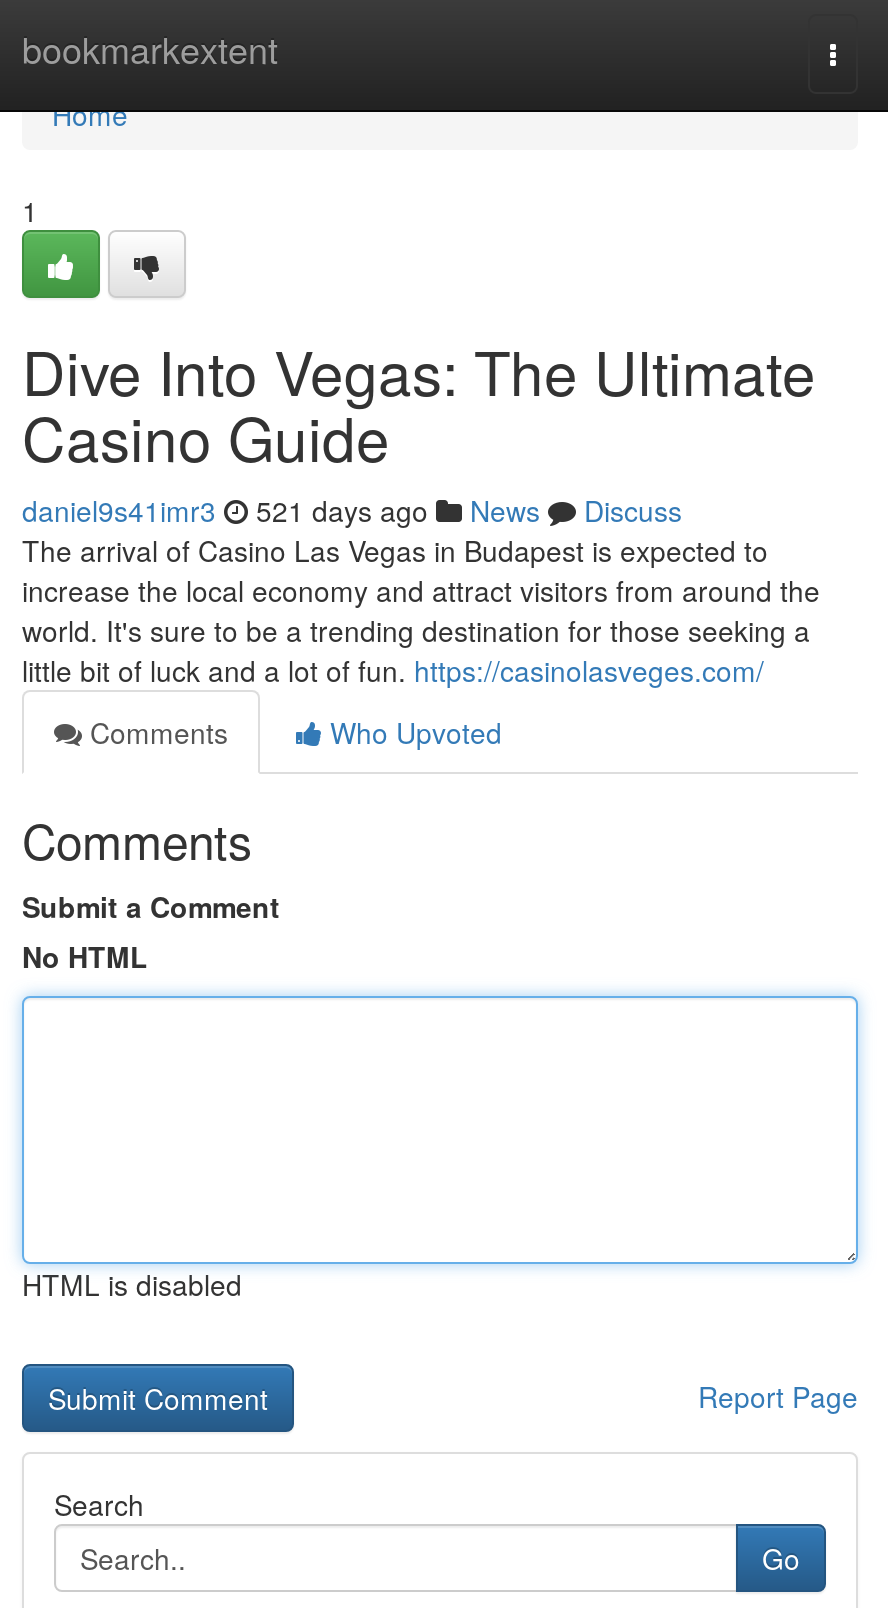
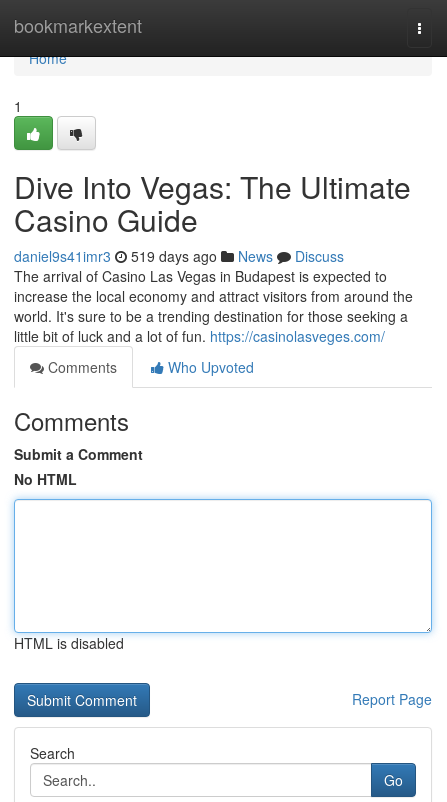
[22,490,682,530] daniel9s41imr3 521 days ago News Discuss -> [14,246,344,266] daniel9s41imr3 519 days ago News Discuss

